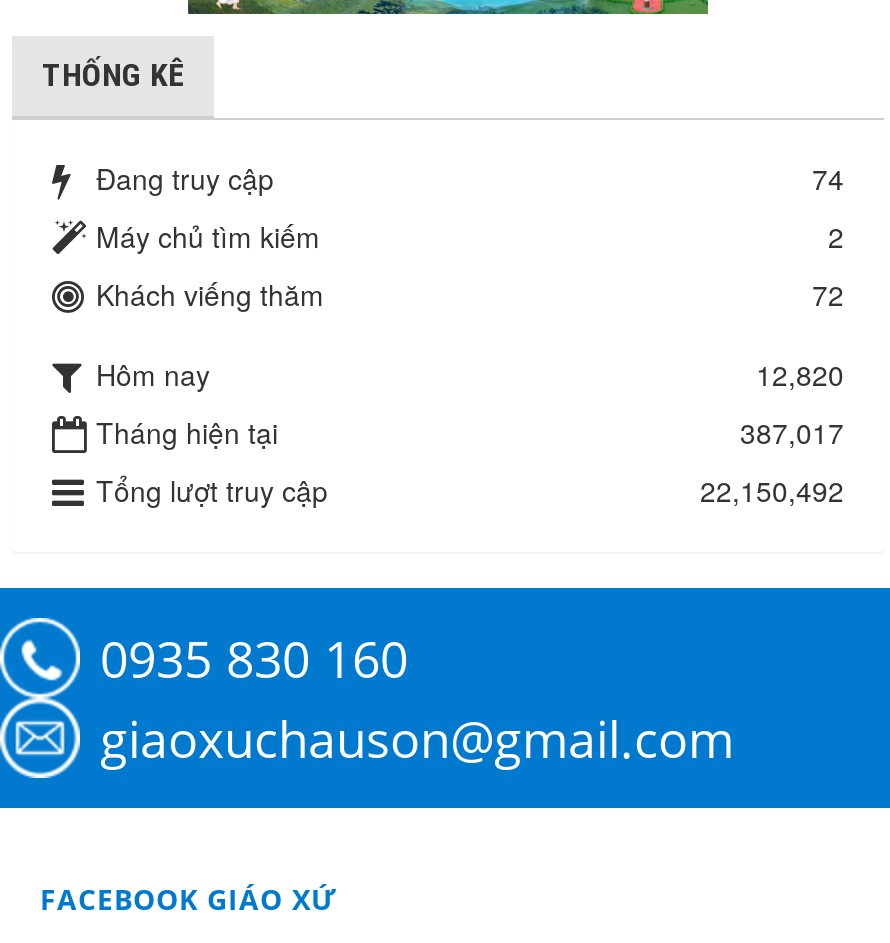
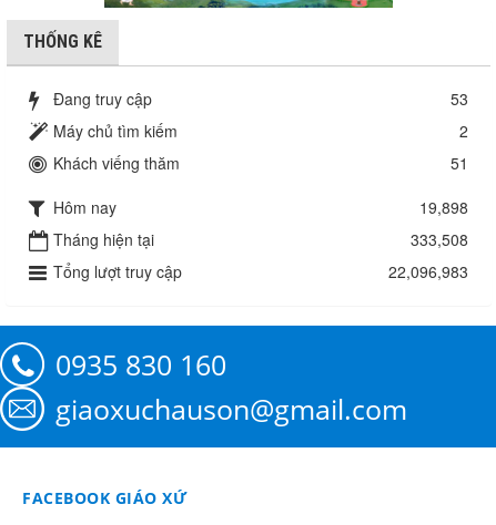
[812,157,844,197] 74 -> [451,87,468,109] 53
[812,273,844,313] 72 -> [451,151,468,174] 51
[756,353,844,393] 12,820 -> [419,196,468,218] 19,898
[740,411,844,451] 387,017 -> [411,228,468,250] 333,508
[700,469,844,509] 22,150,492 -> [388,260,468,282] 22,096,983

